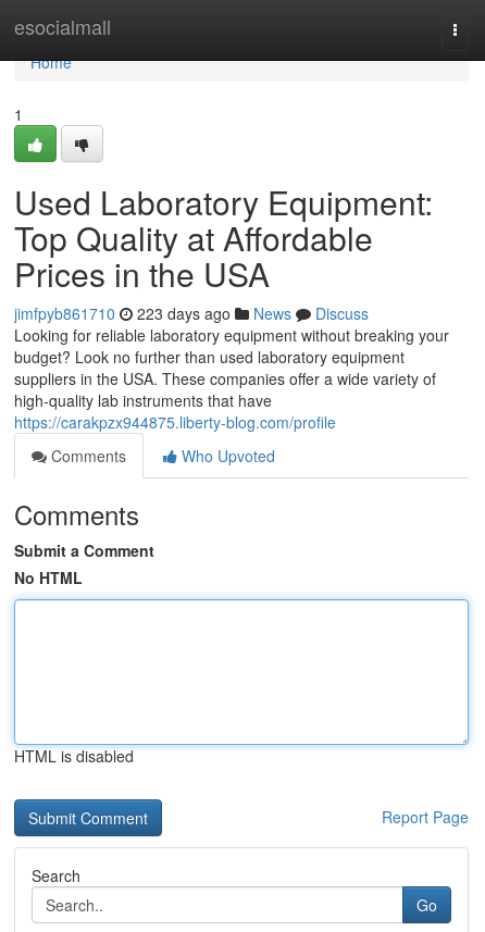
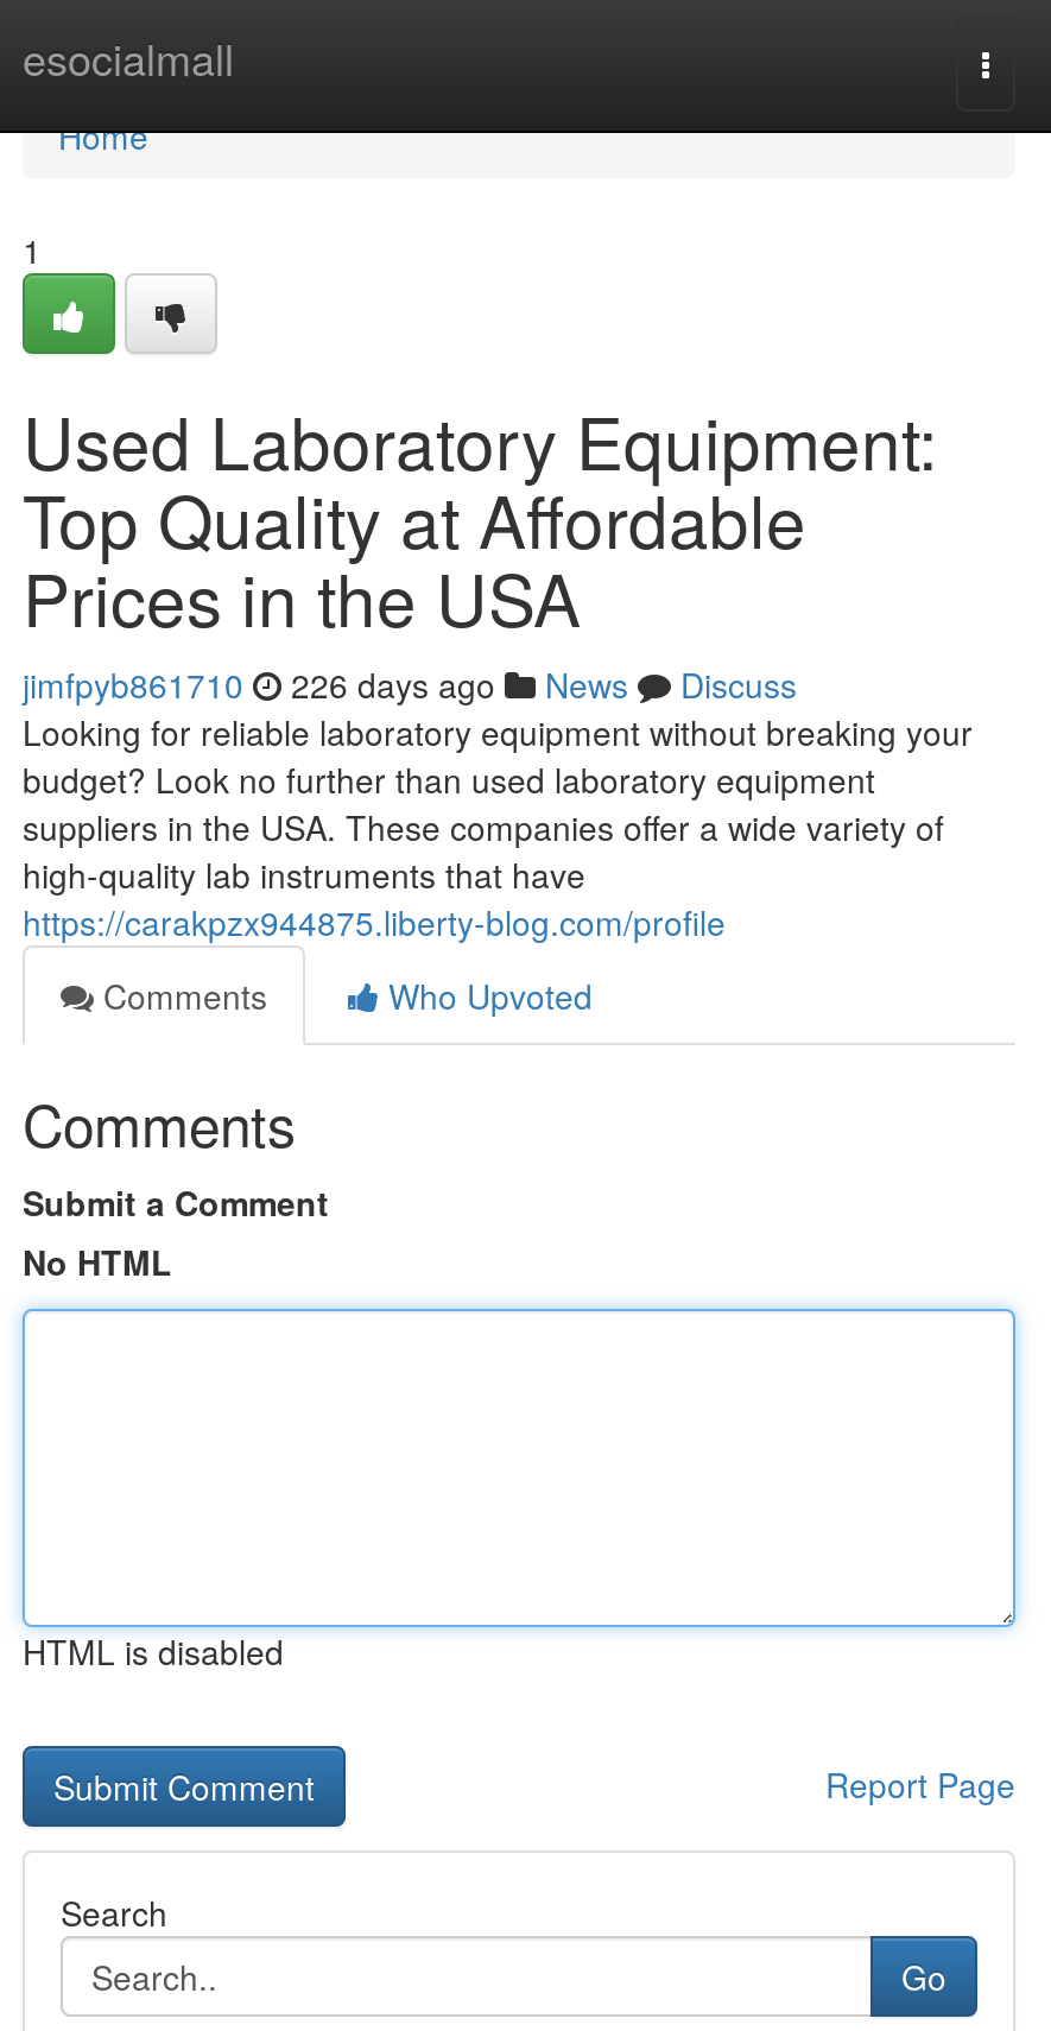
[14,302,369,324] jimfpyb861710 223 days ago News Discuss -> [23,660,797,708] jimfpyb861710 226 days ago News Discuss

